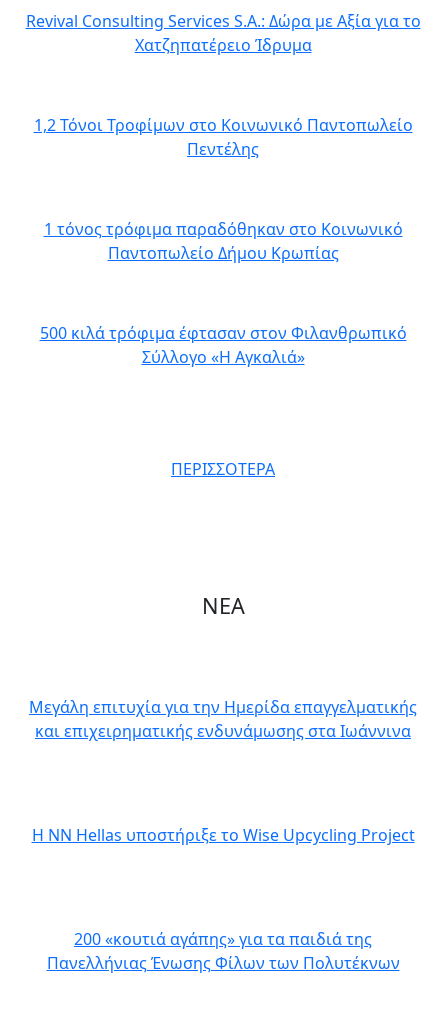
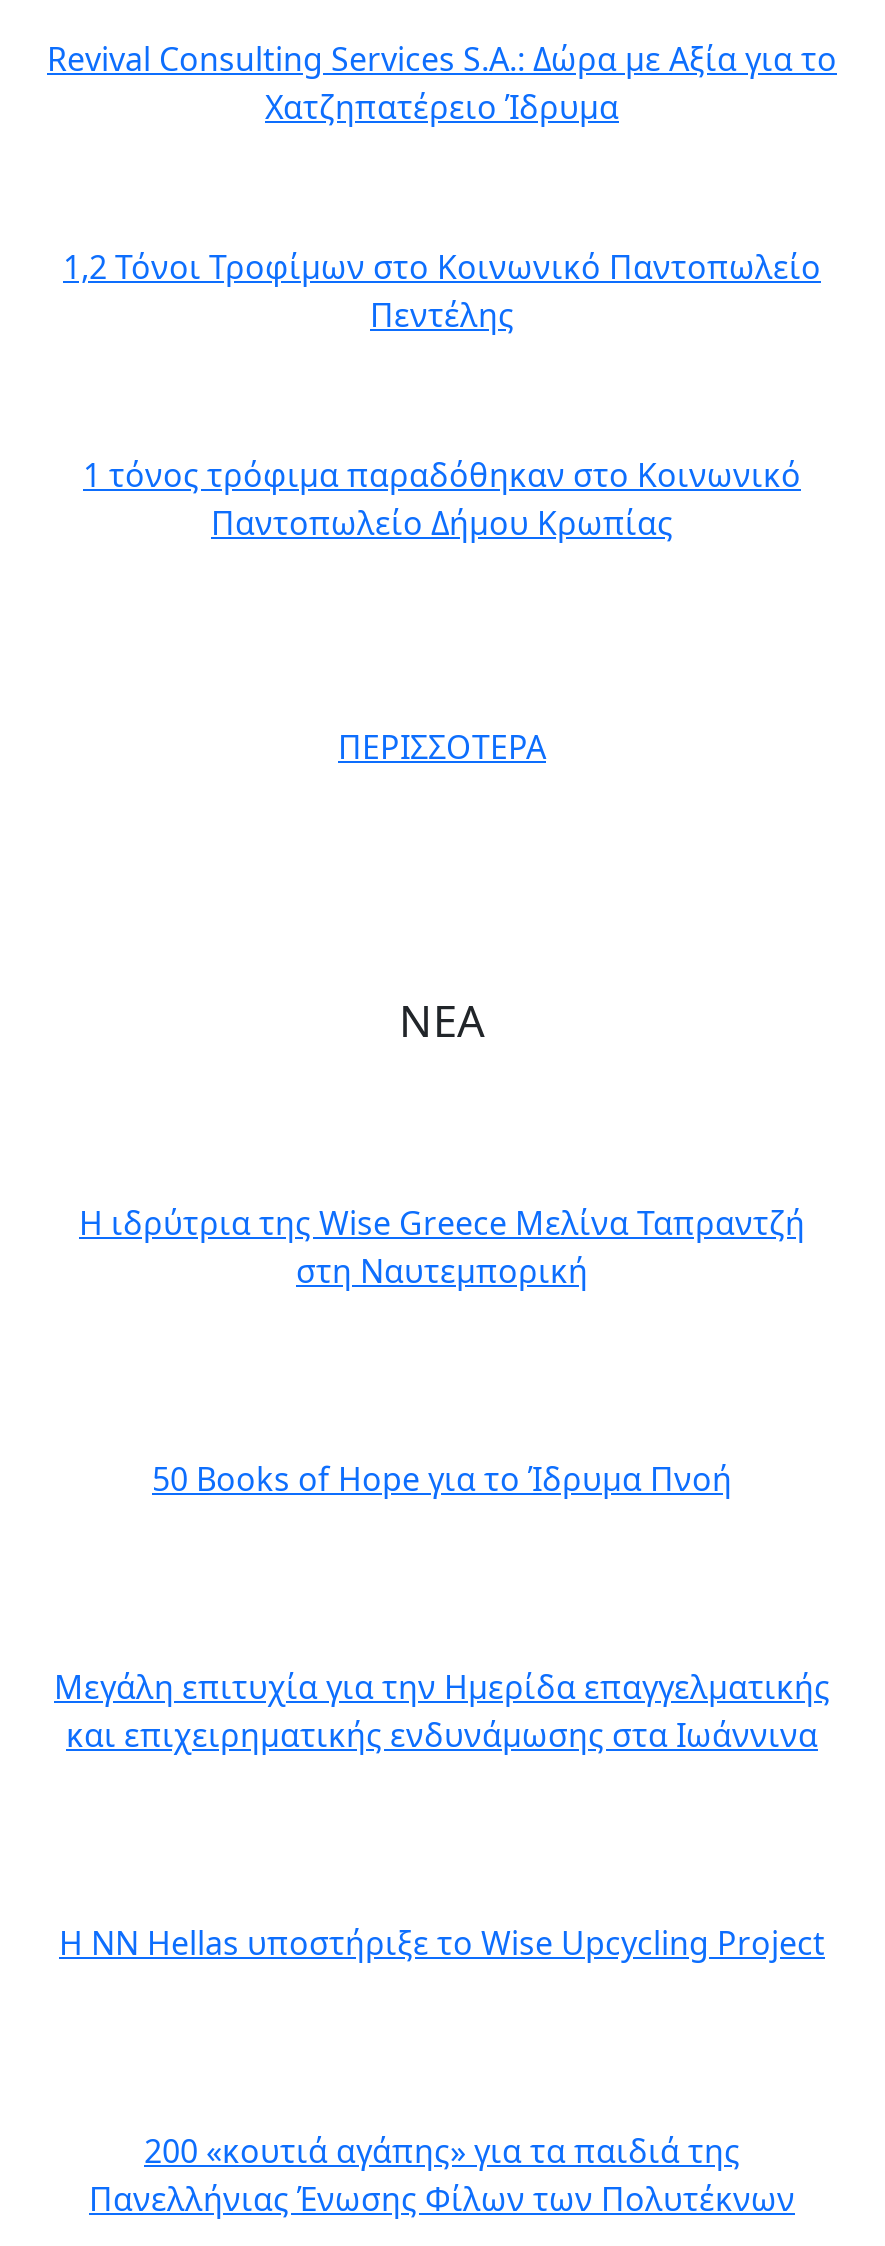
[39,322,406,368] 500 κιλά τρόφιμα έφτασαν στον Φιλανθρωπικό | Σύλλογο «Η Αγκαλιά» -> none
moved [171,458,275,620] -> [338,726,546,1050]: ΠΕΡΙΣΣΟΤΕΡΑ | ΝΕΑ
none -> [79,1202,805,1294] Η ιδρύτρια της Wise Greece Μελίνα Ταπραντζή | στη Ναυτεμπορική
none -> [152,1458,732,1502] 50 Books of Hope για το Ίδρυμα Πνοή

